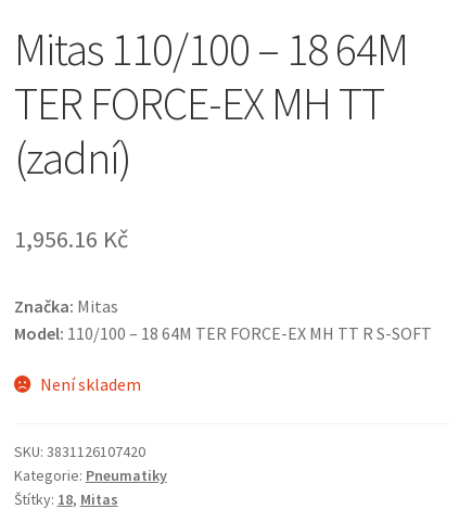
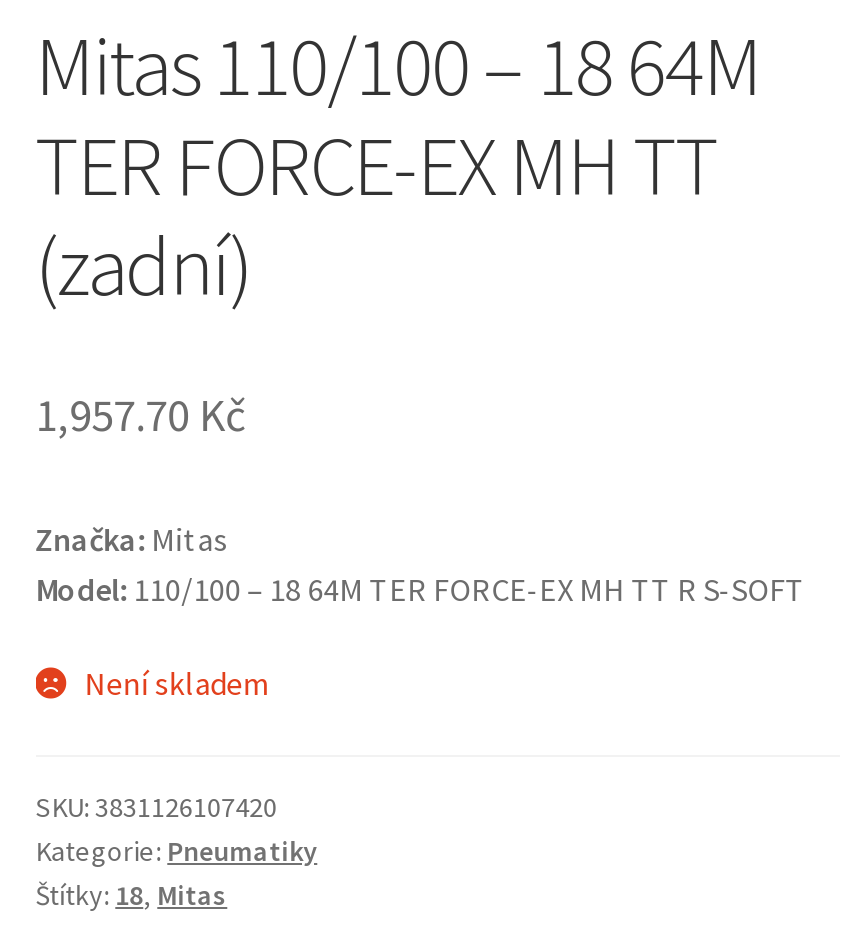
[14,223,128,254] 1,956.16 Kč -> [35,386,245,442] 1,957.70 Kč

